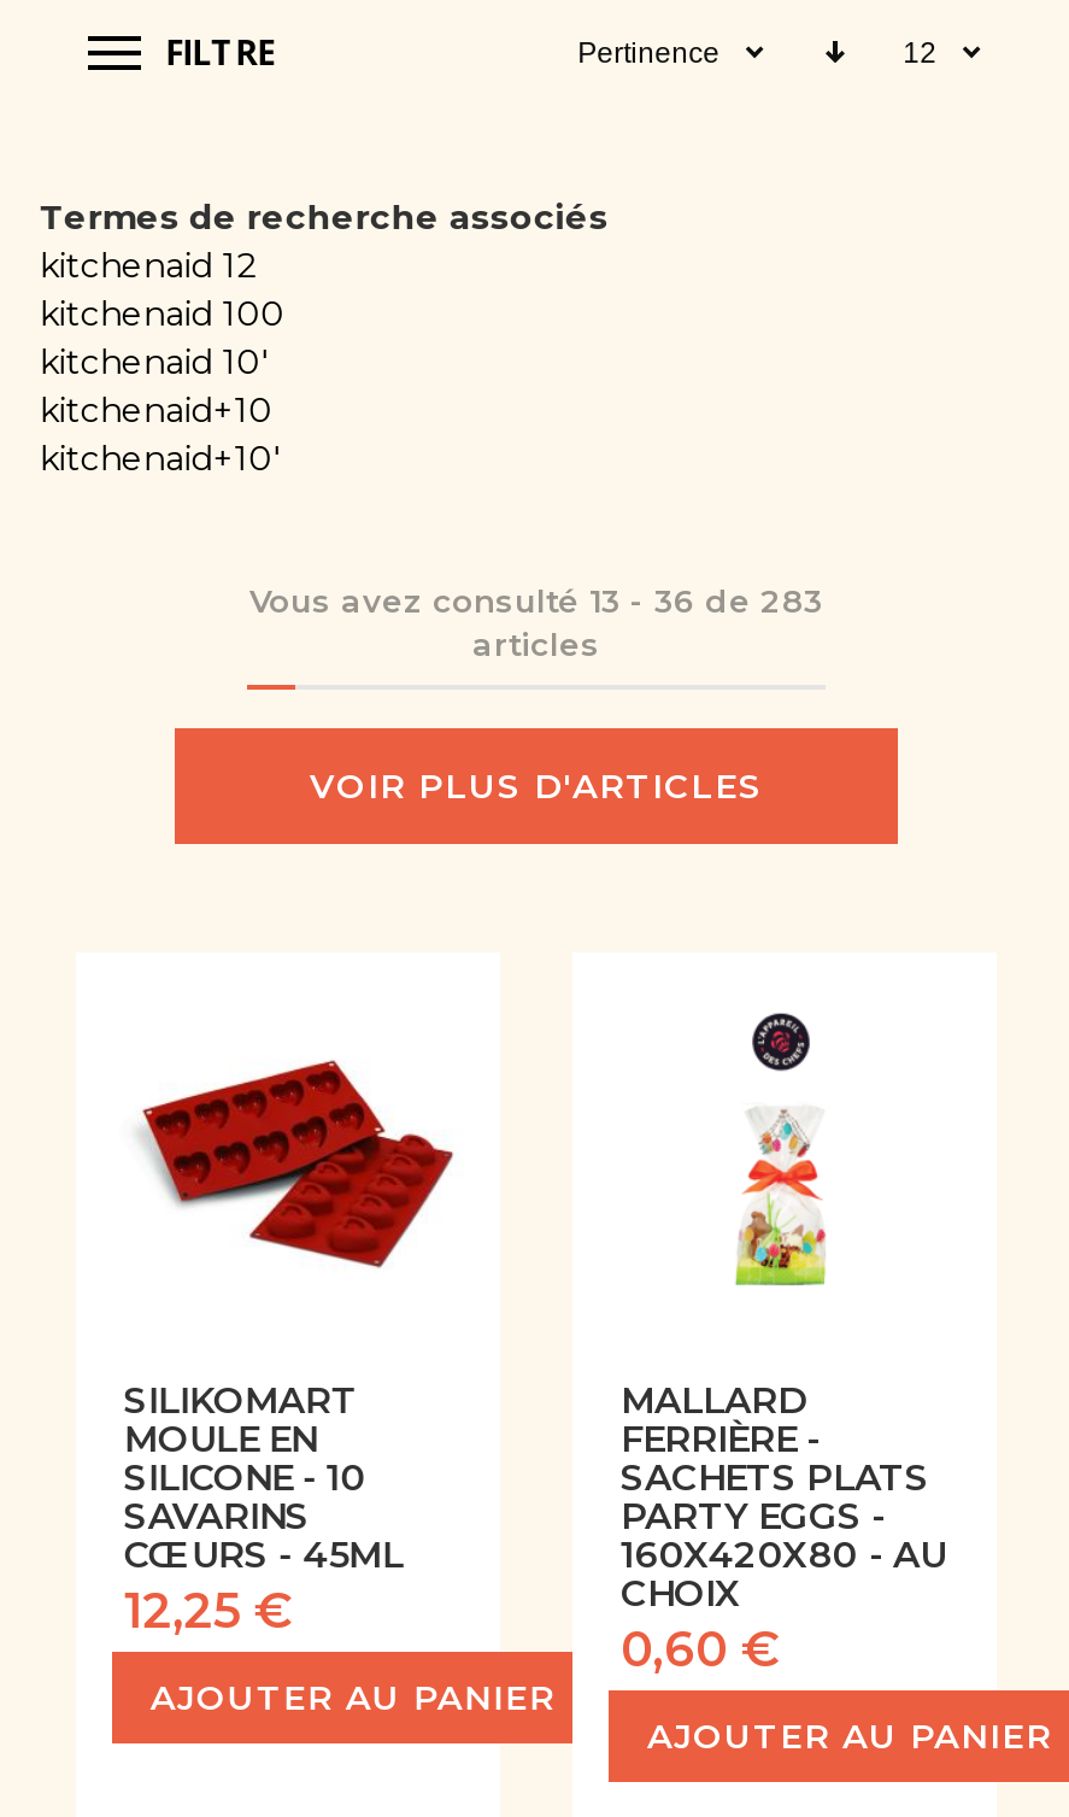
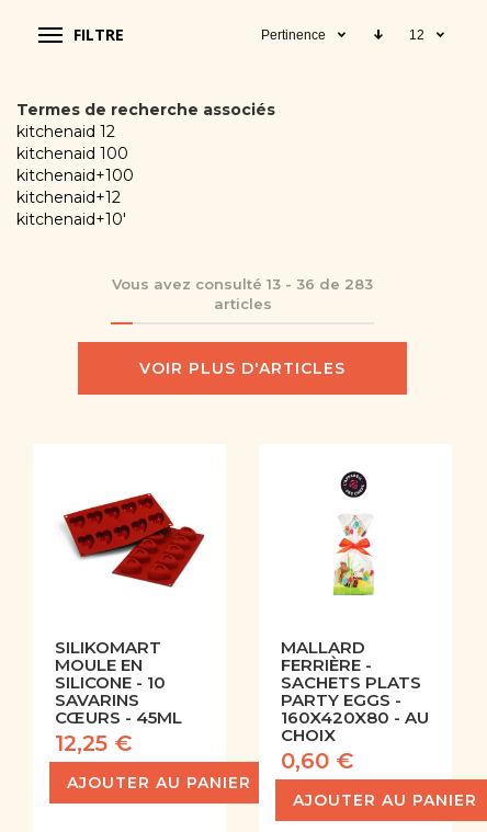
[40,340,273,432] kitchenaid 10' | kitchenaid+10 -> [16,166,134,207] kitchenaid+100 | kitchenaid+12

